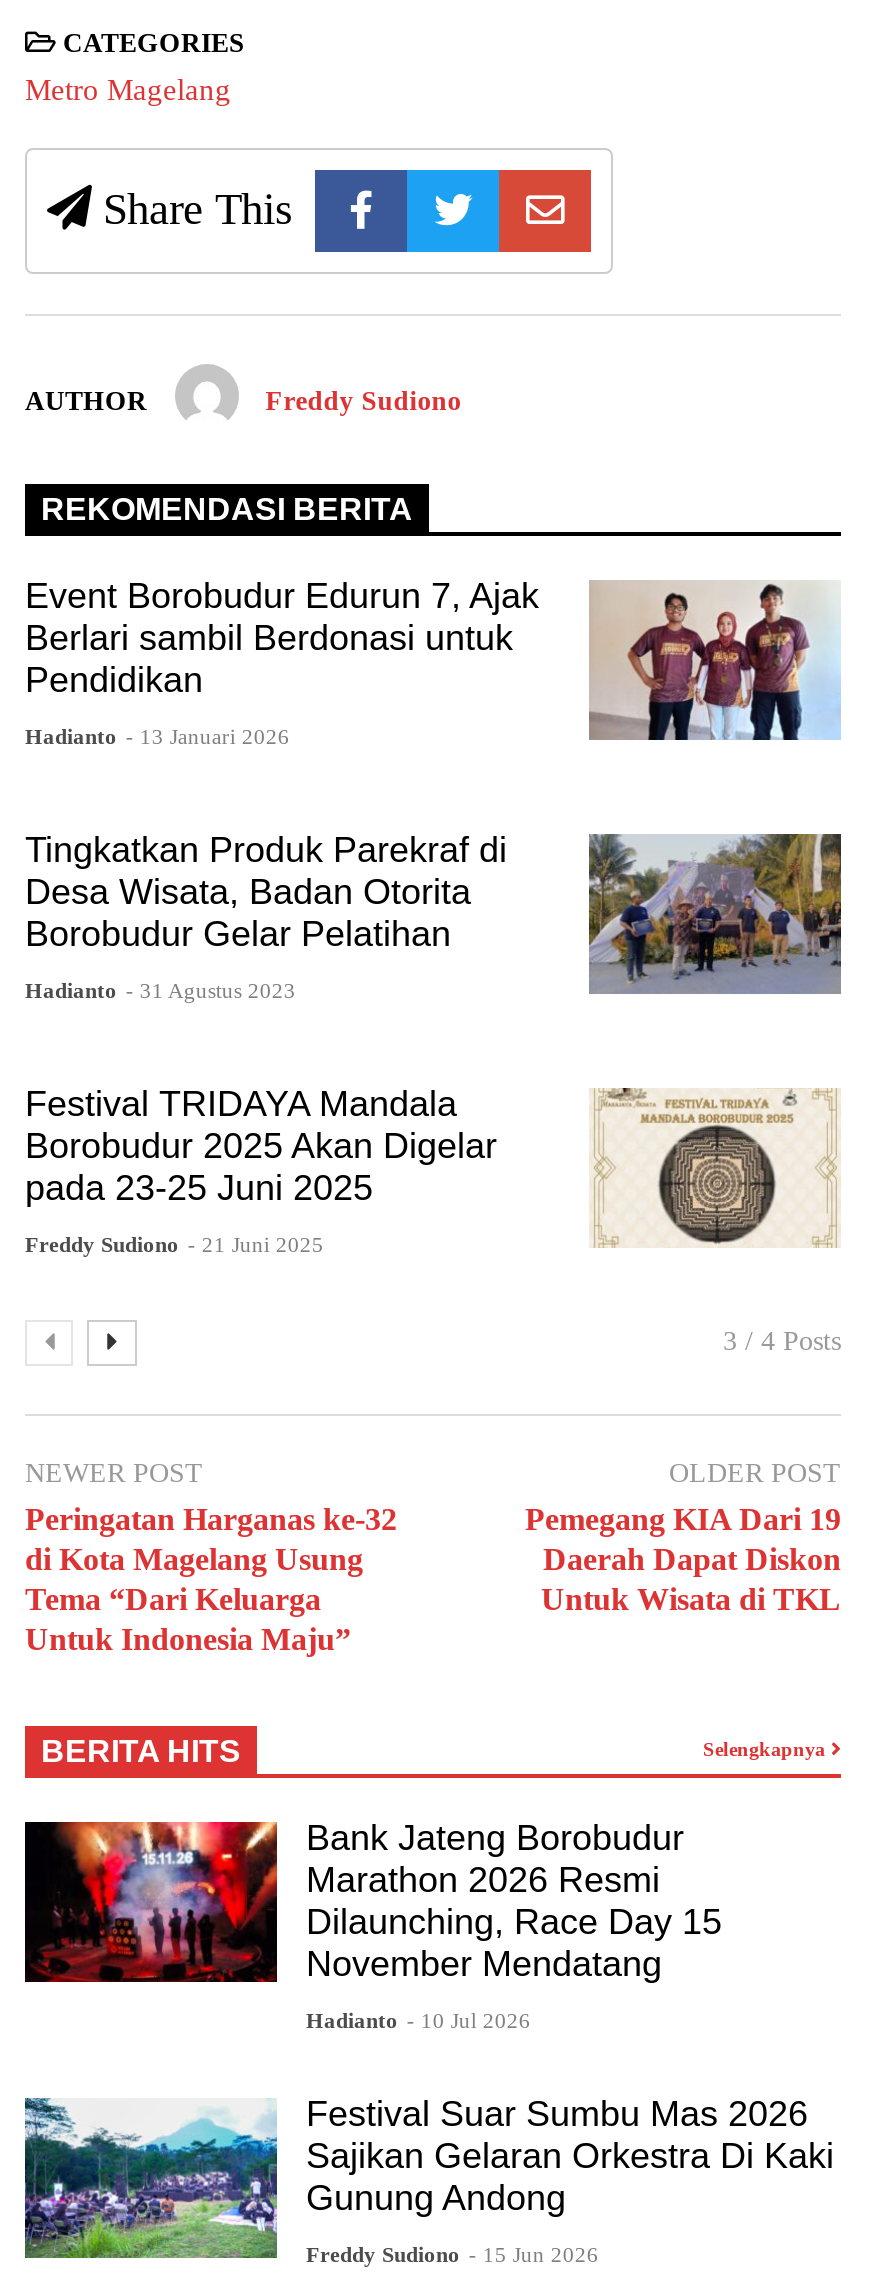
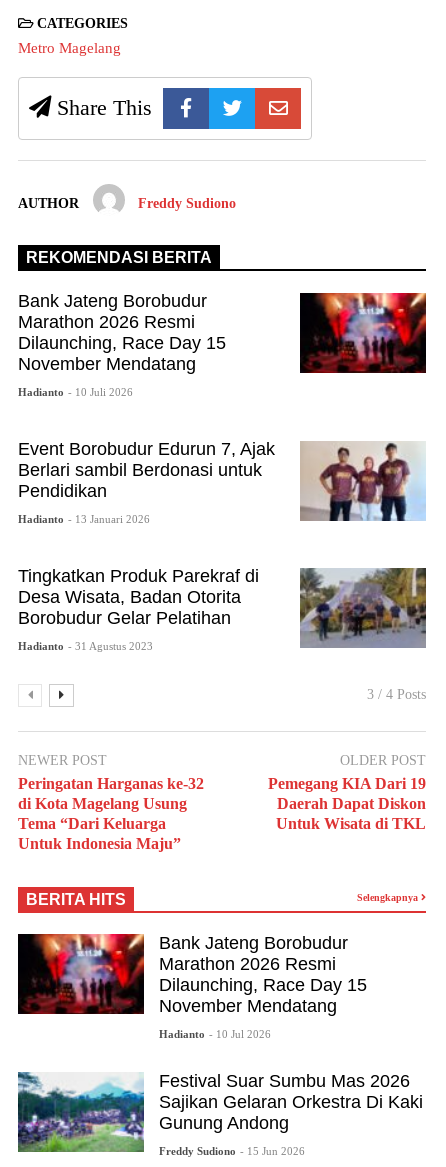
none -> [18,291,226,398] Bank Jateng Borobudur | Marathon 2026 Resmi | Dilaunching, Race Day 15 | November Mendatang | Hadianto - 10 Juli 2026
none -> [299,292,427,374] [image]
moved [25,577,843,1003] -> [18,439,427,652]: [image] | Event Borobudur Edurun 7, Ajak | Berlari sambil Berdonasi untuk | ... | Borobudur Gelar Pelatihan | Hadianto - 31 Agustus 2023
[25,1085,497,1257] Festival TRIDAYA Mandala | Borobudur 2025 Akan Digelar | pada 23-25 Juni 2025 | Freddy Sudiono - 21 Juni 2025 -> none
[591,1087,839,1247] [image] -> none

